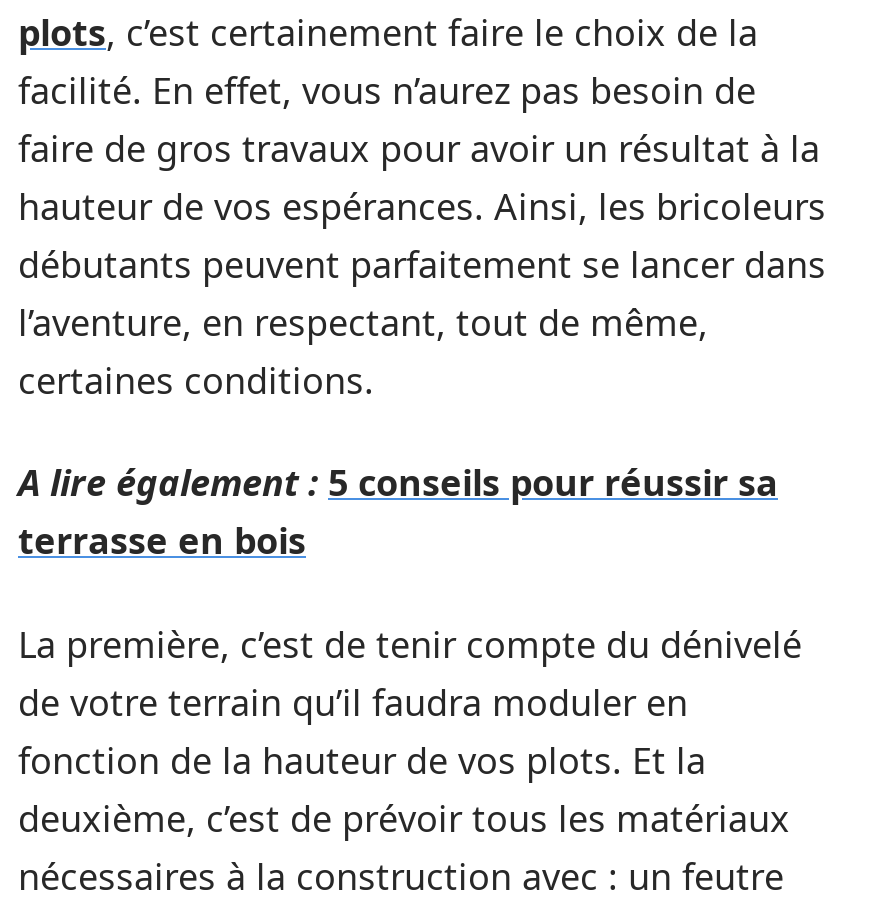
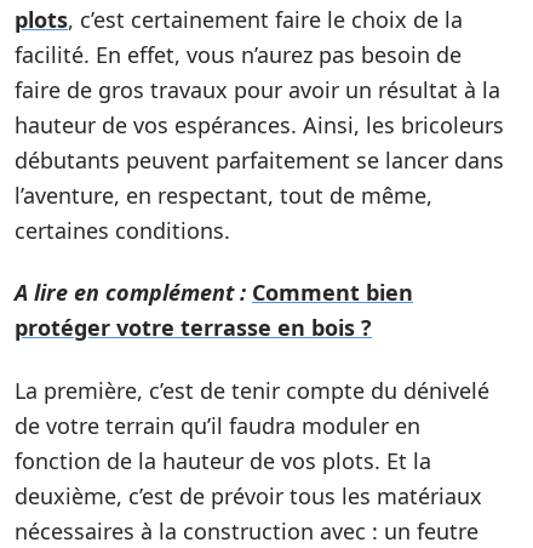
[18,458,778,564] A lire également : 5 conseils pour réussir sa | terrasse en bois -> [15,278,413,342] A lire en complément : Comment bien | protéger votre terrasse en bois ?

